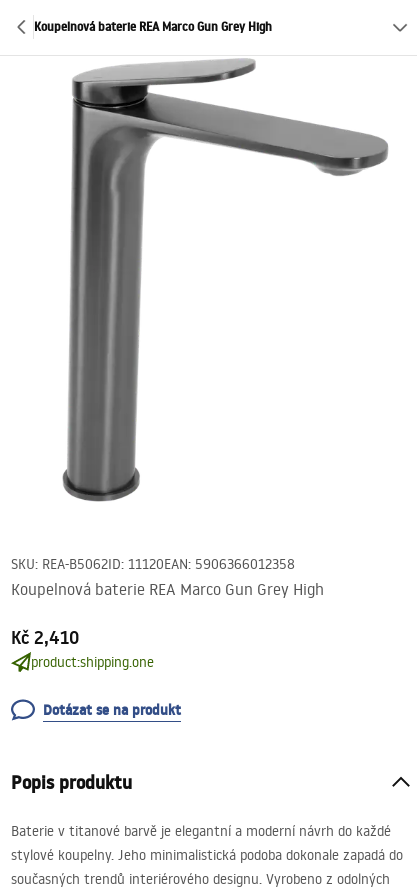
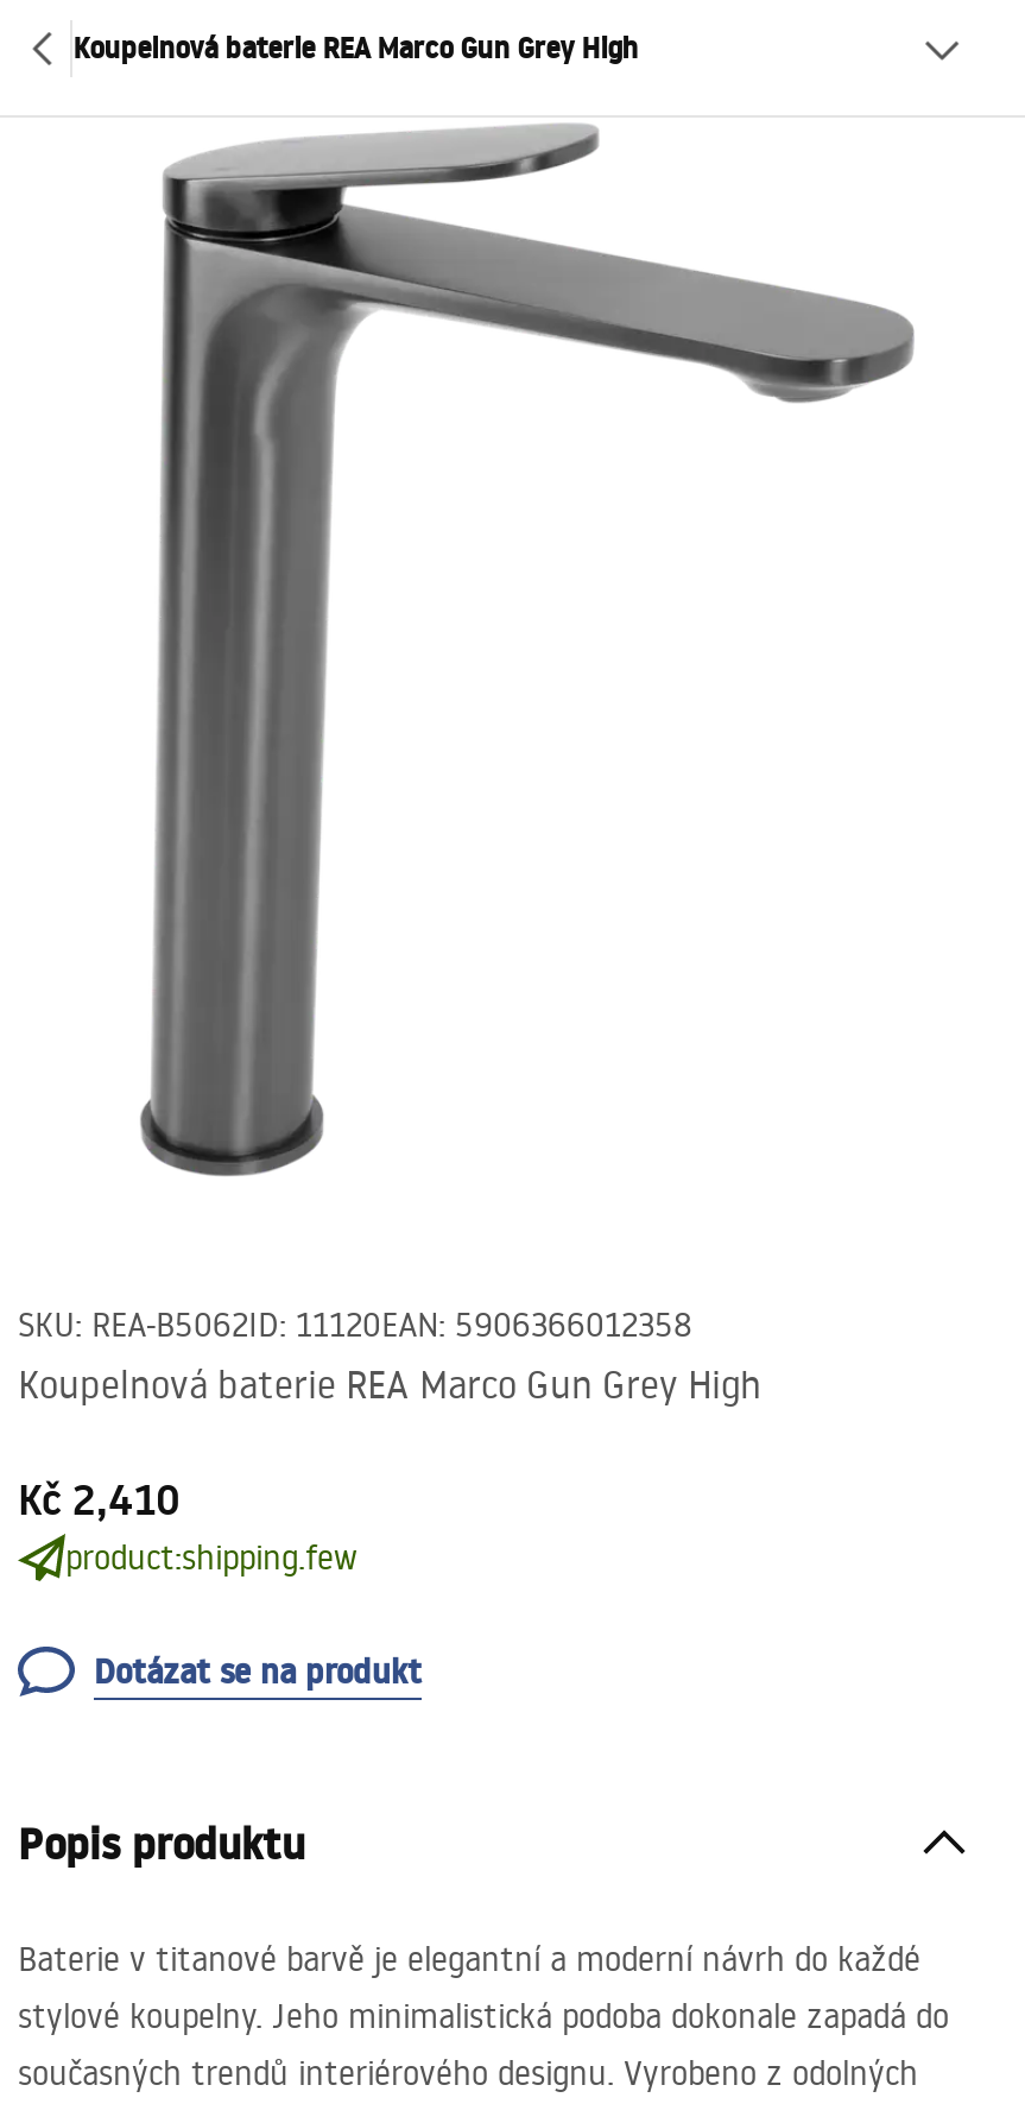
[31,653,154,671] product:shipping.one -> [65,1536,358,1579] product:shipping.few

